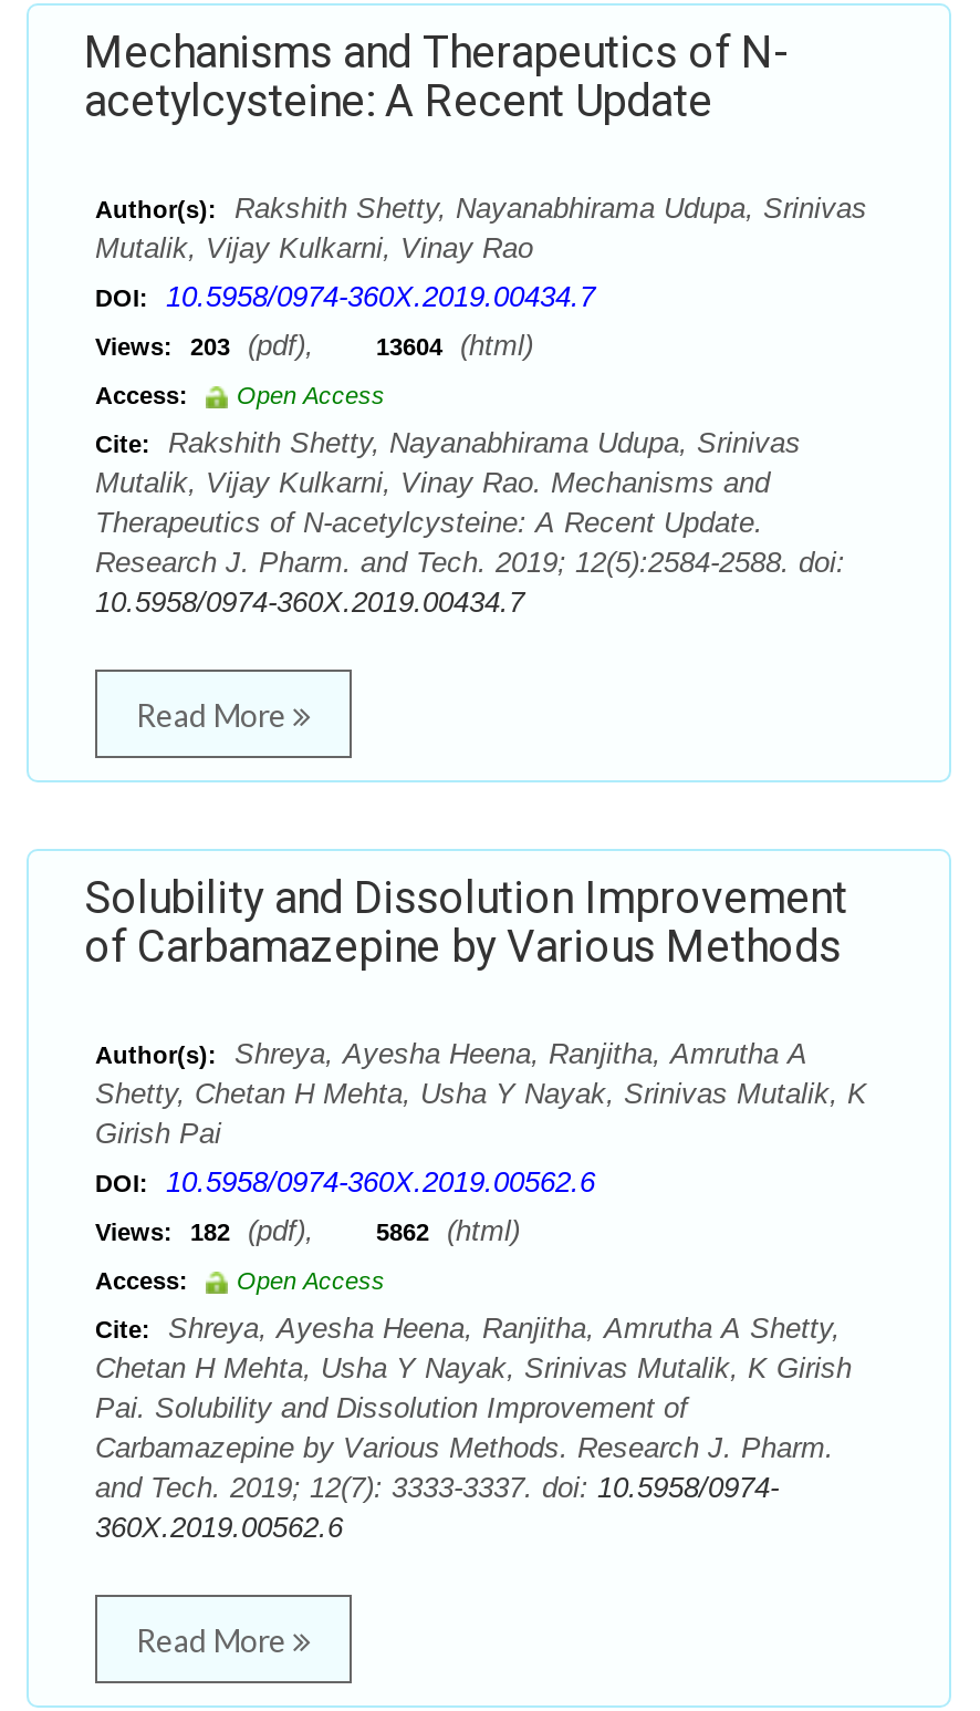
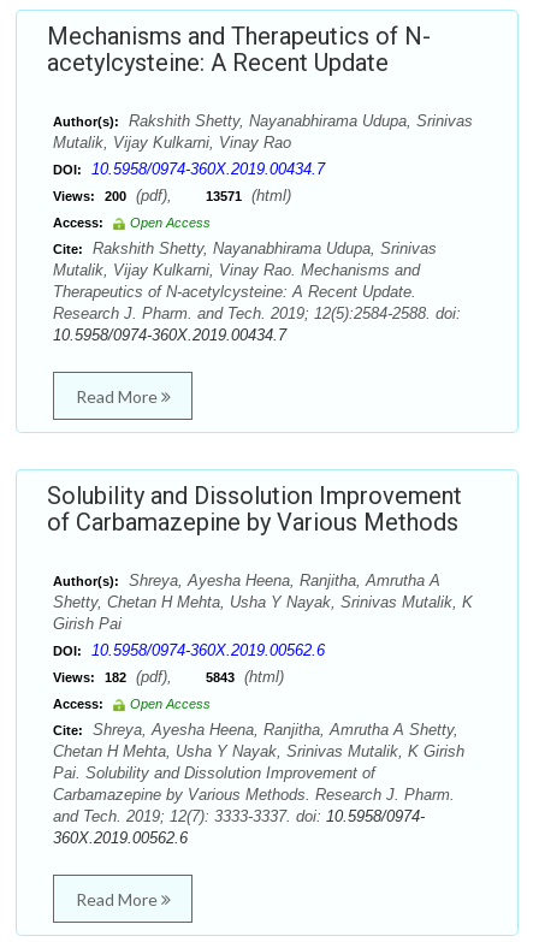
[95,329,533,362] Views: 203 (pdf), 13604 (html) -> [53,186,291,205] Views: 200 (pdf), 13571 (html)
[95,1214,520,1247] Views: 182 (pdf), 5862 (html) -> [53,668,284,686] Views: 182 (pdf), 5843 (html)

